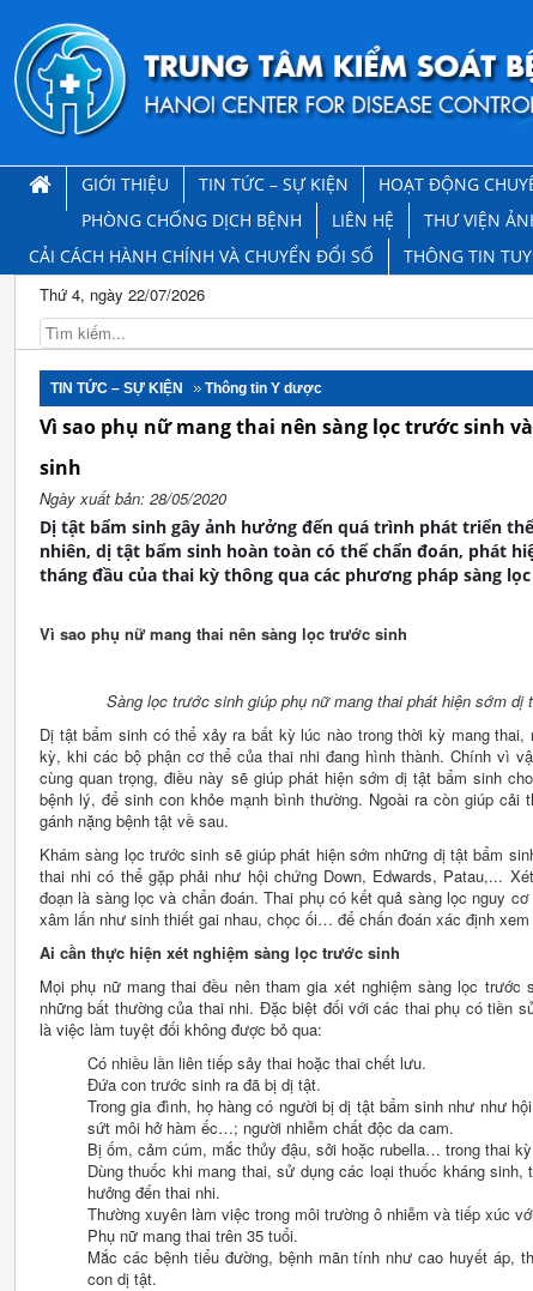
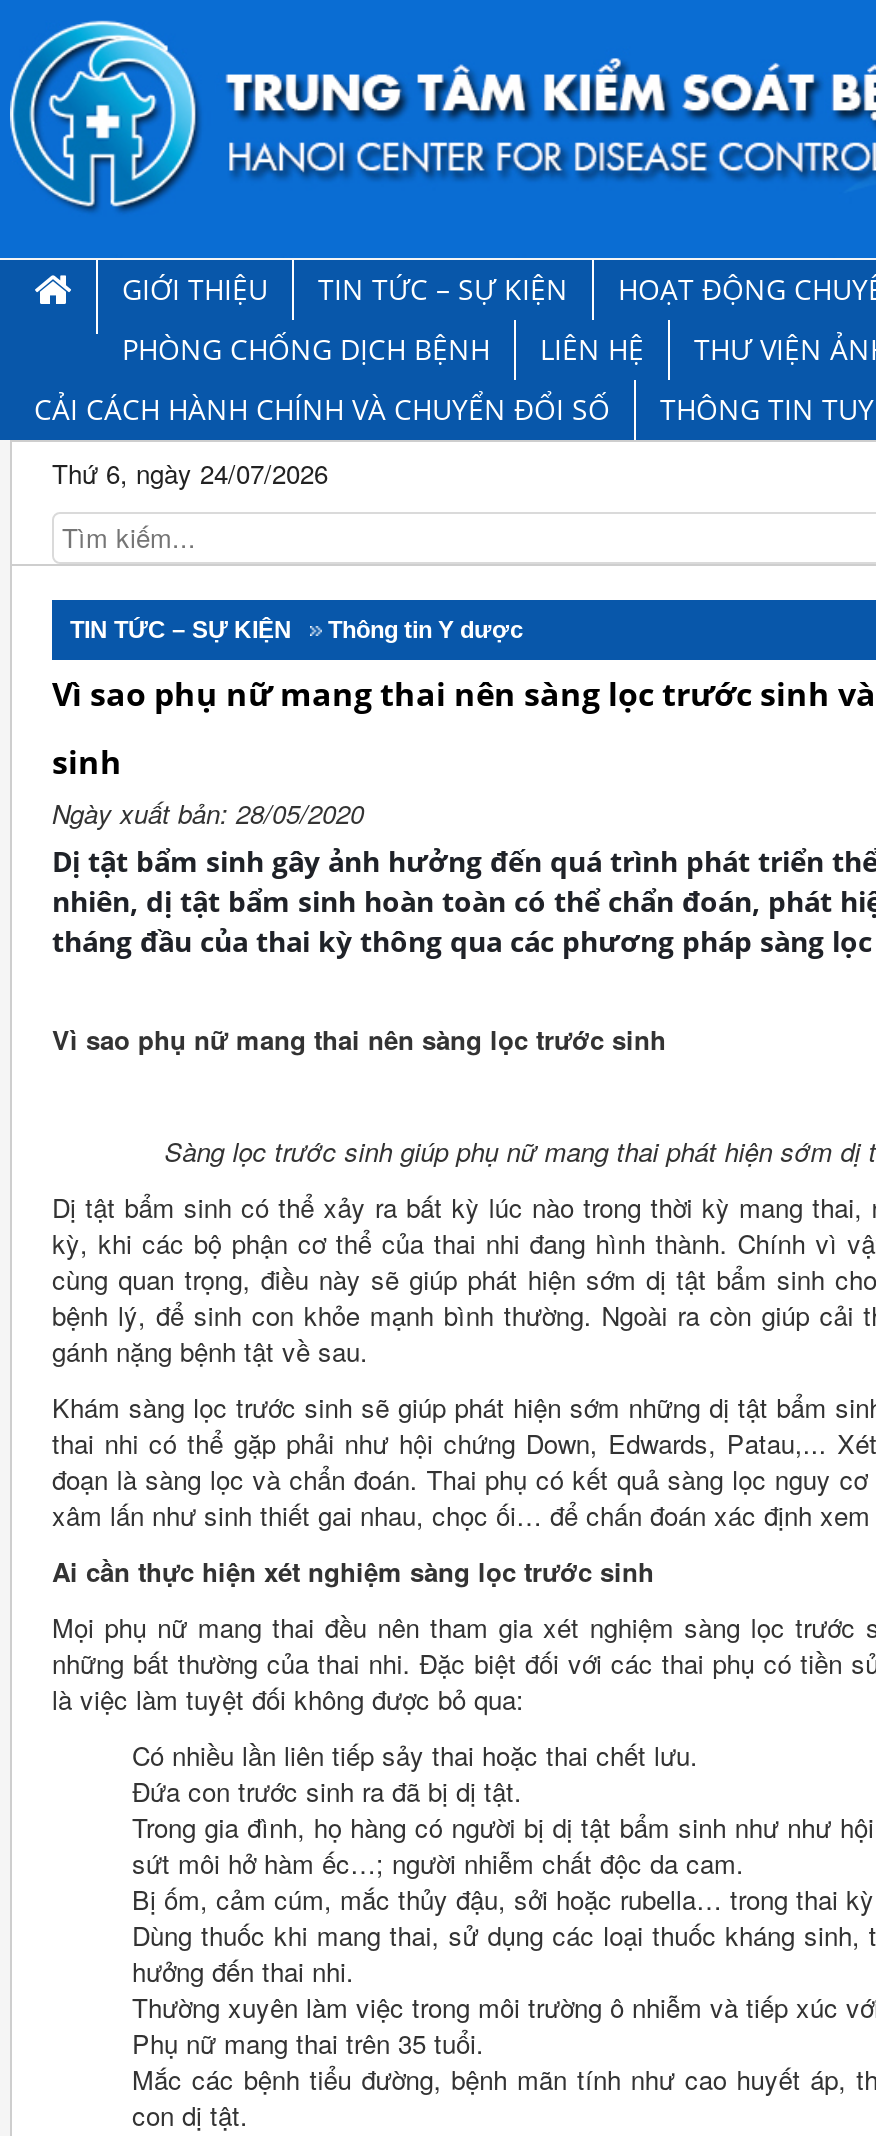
[40,283,205,306] Thứ 4, ngày 22/07/2026 -> [52,454,328,492] Thứ 6, ngày 24/07/2026

